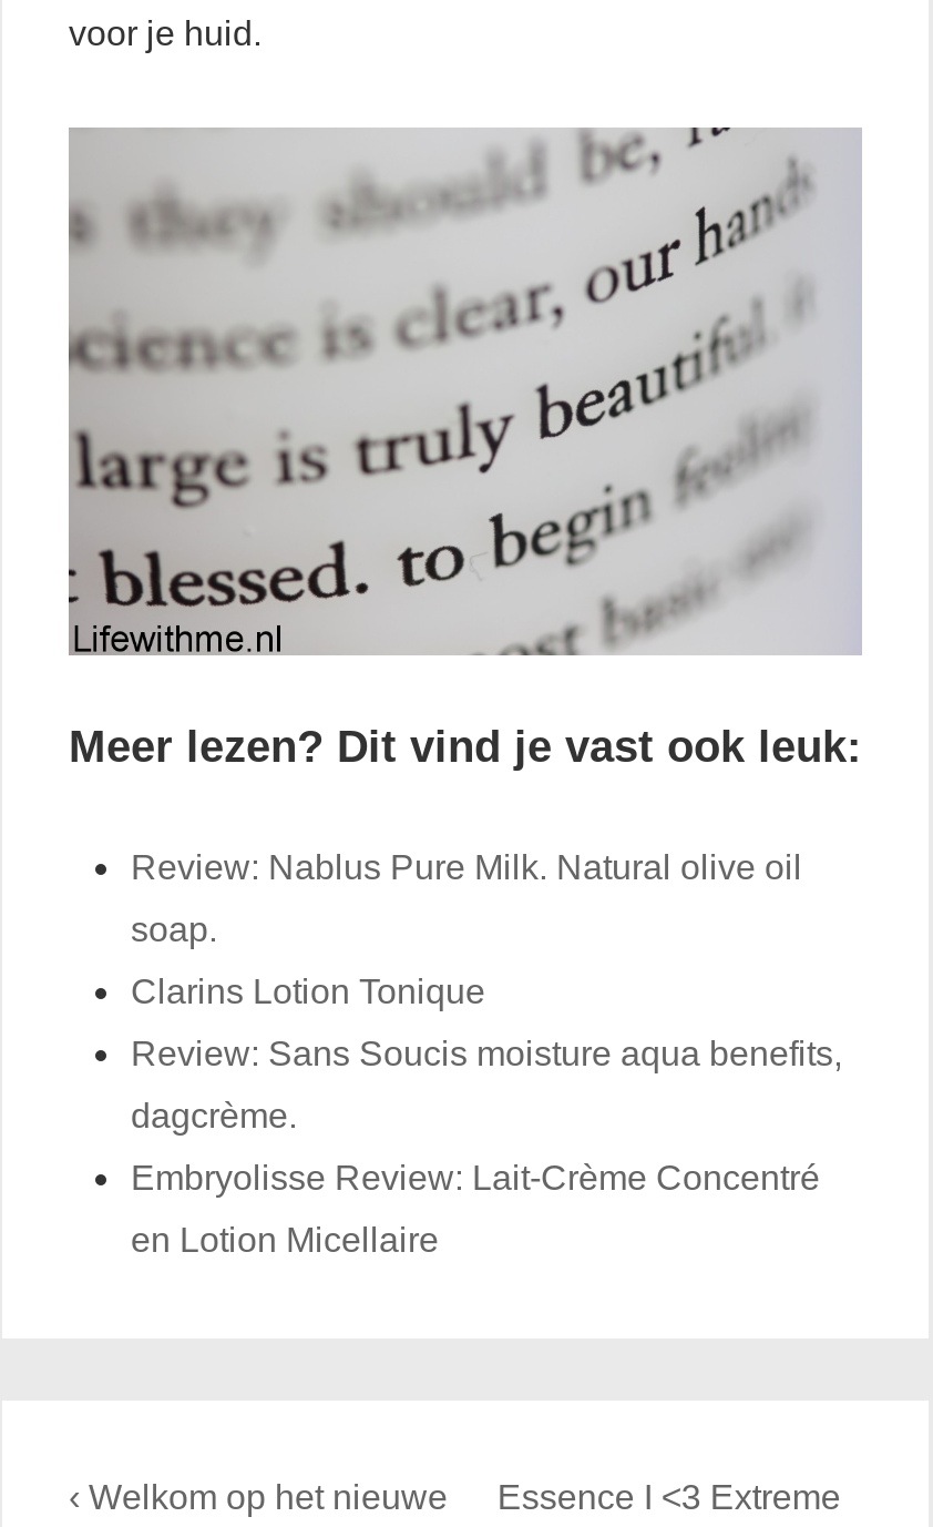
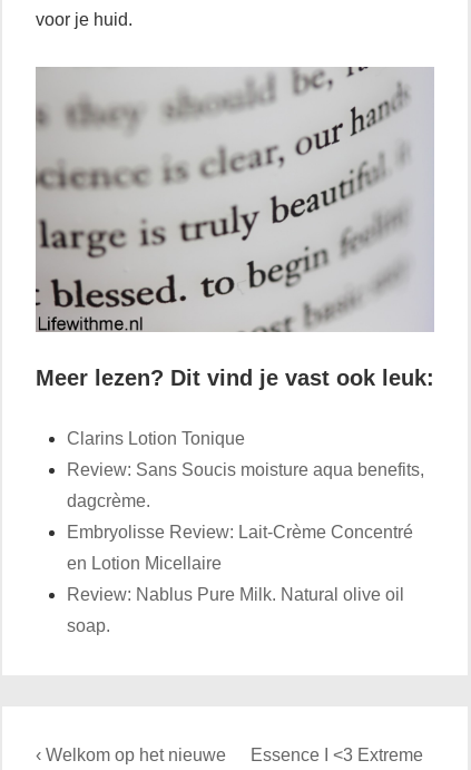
moved [131,849,802,949] -> [67,585,404,636]: Review: Nablus Pure Milk. Natural olive oil | soap.
moved [131,973,842,1260] -> [67,429,424,573]: Clarins Lotion Tonique | Review: Sans Soucis moisture aqua benefits, | dagcrème. | Embryolisse Review: Lait-Crème Concentré | en Lotion Micellaire

